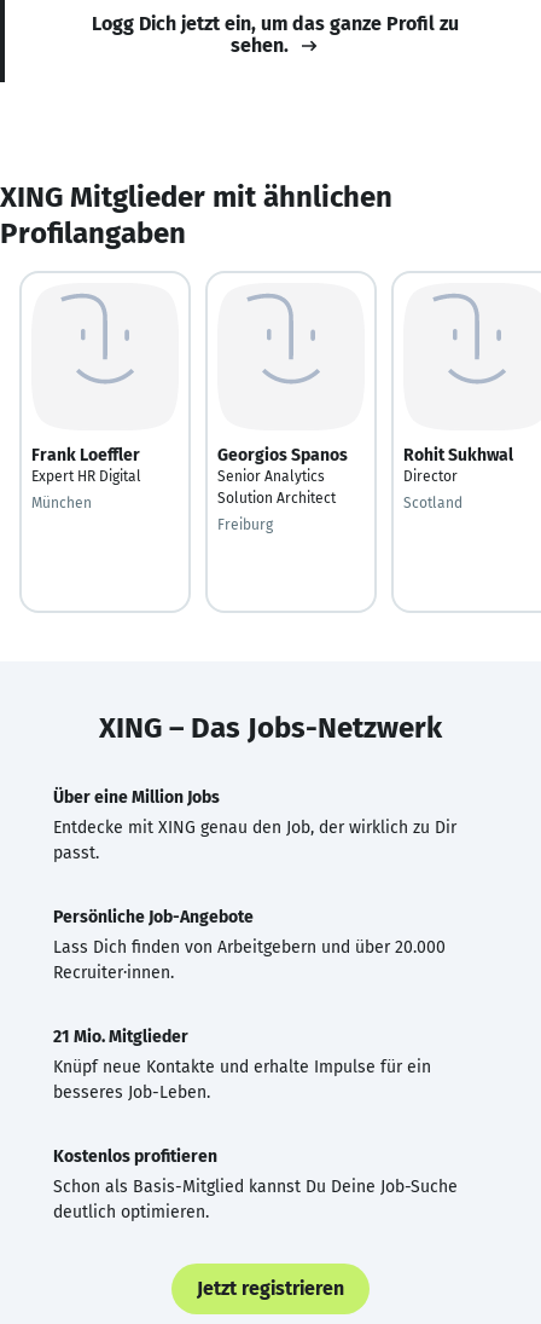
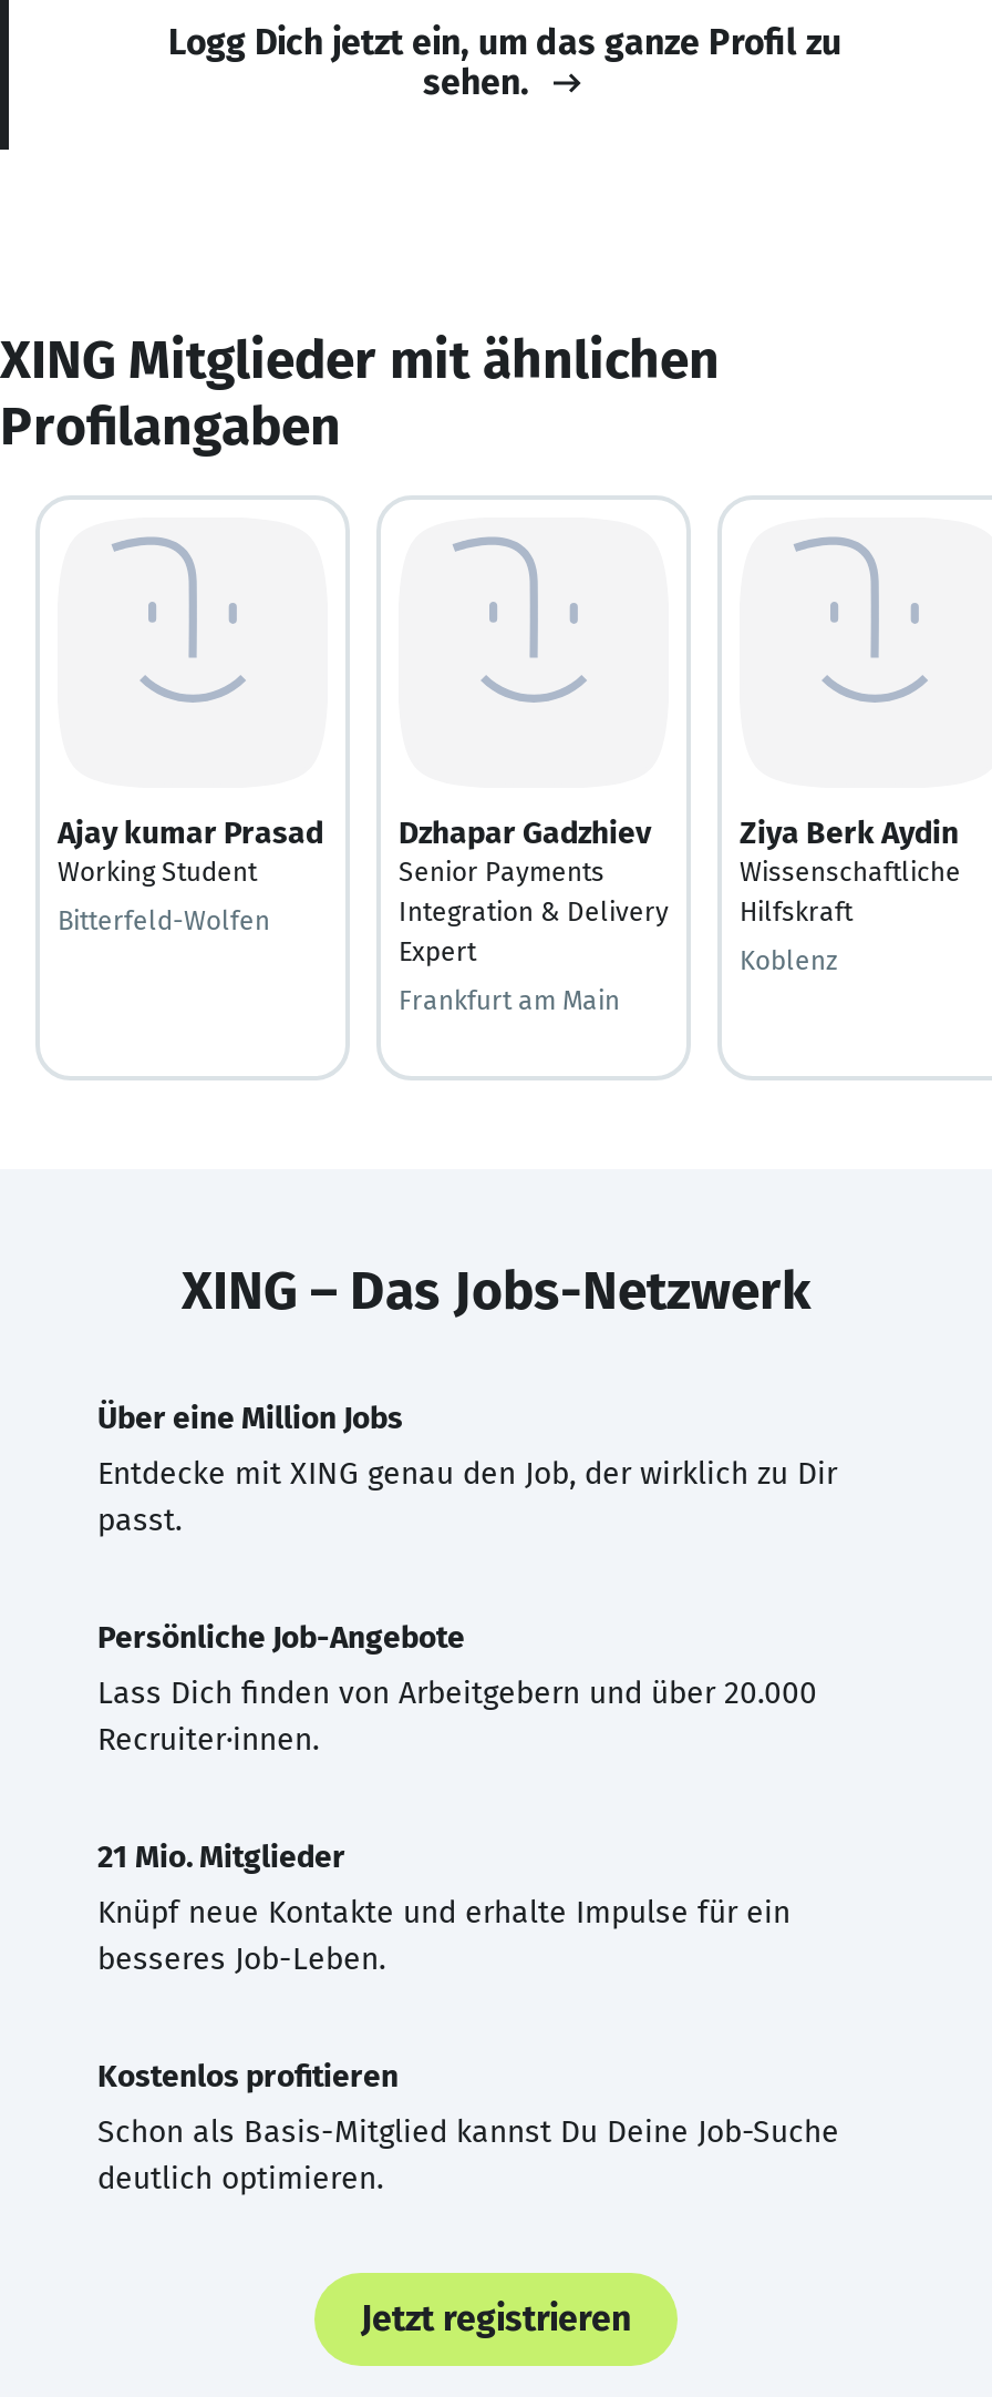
[31,444,141,484] Frank Loeffler | Expert HR Digital -> [58,813,323,887] Ajay kumar Prasad | Working Student
[217,444,348,506] Georgios Spanos | Senior Analytics | Solution Architect -> [399,813,669,966] Dzhapar Gadzhiev | Senior Payments | Integration & Delivery | Expert
[403,444,513,484] Rohit Sukhwal | Director -> [740,813,961,926] Ziya Berk Aydin | Wissenschaftliche | Hilfskraft
[31,494,92,511] München -> [58,904,270,935] Bitterfeld-Wolfen
[403,494,463,511] Scotland -> [740,944,837,975] Koblenz
[217,516,273,533] Freiburg -> [399,984,620,1015] Frankfurt am Main

